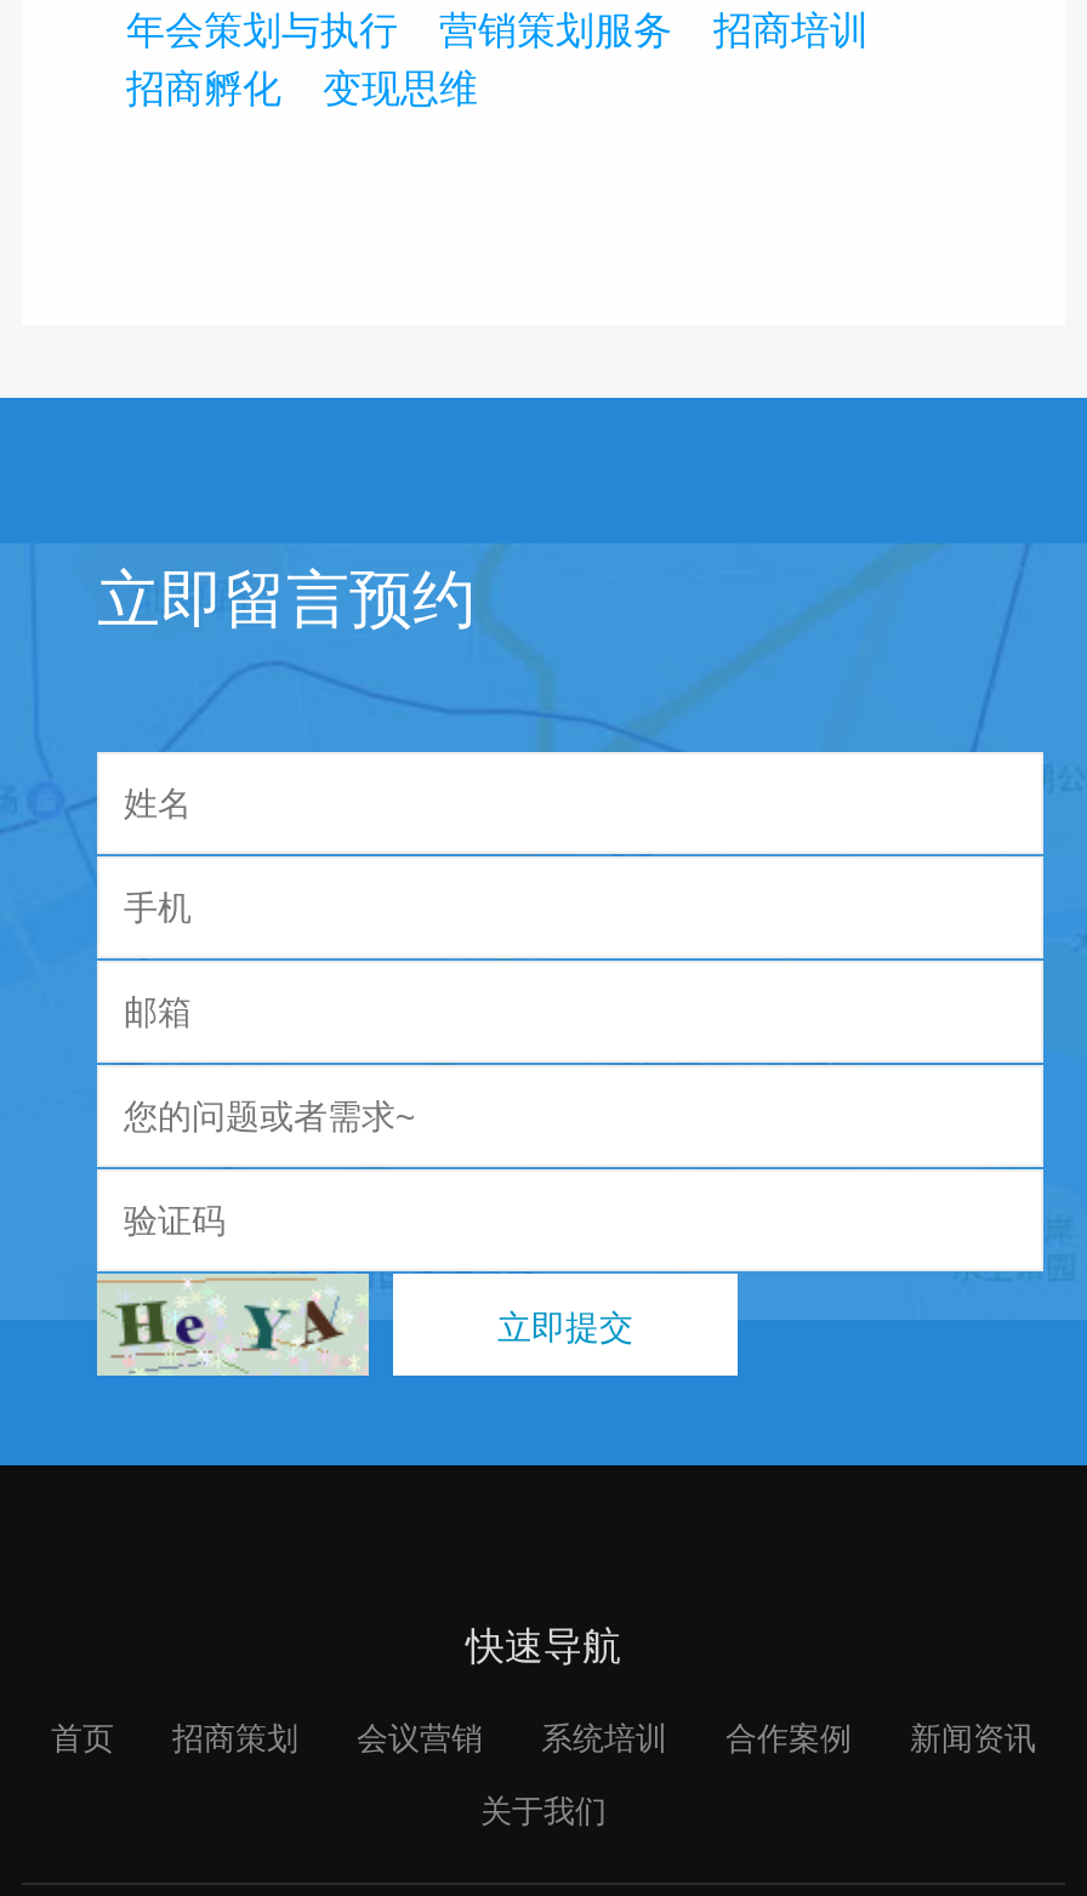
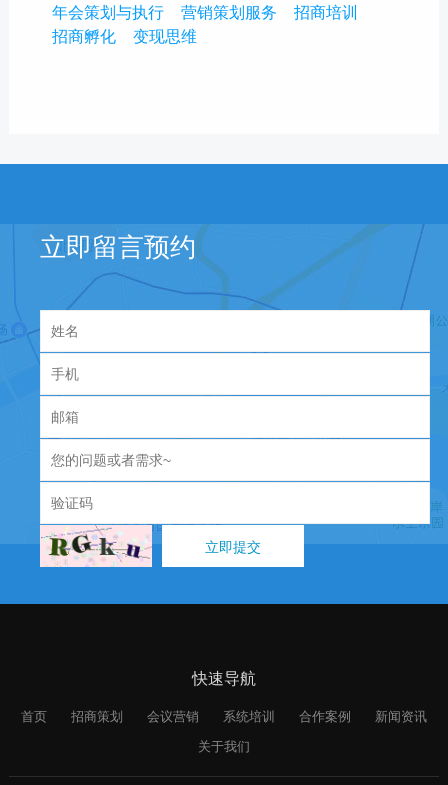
[97,1274,369,1376] [image] -> [40,525,152,567] [image]

